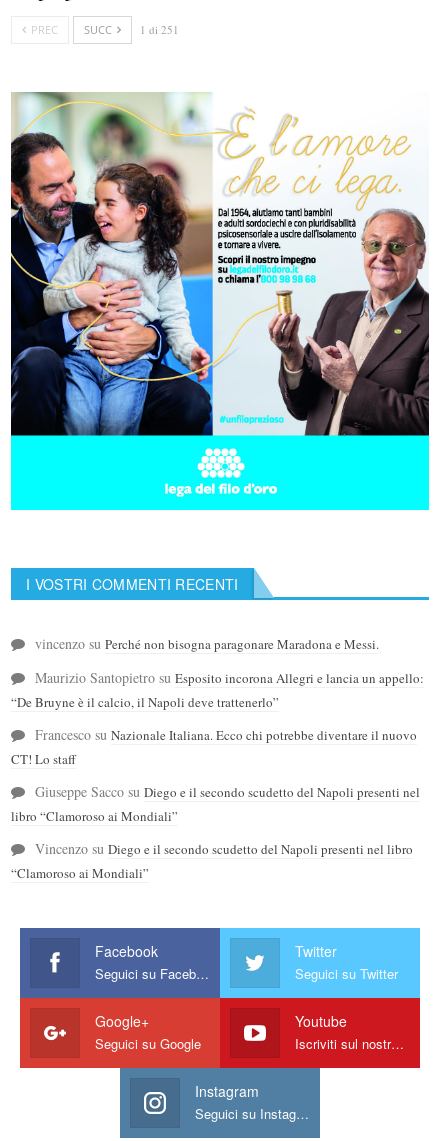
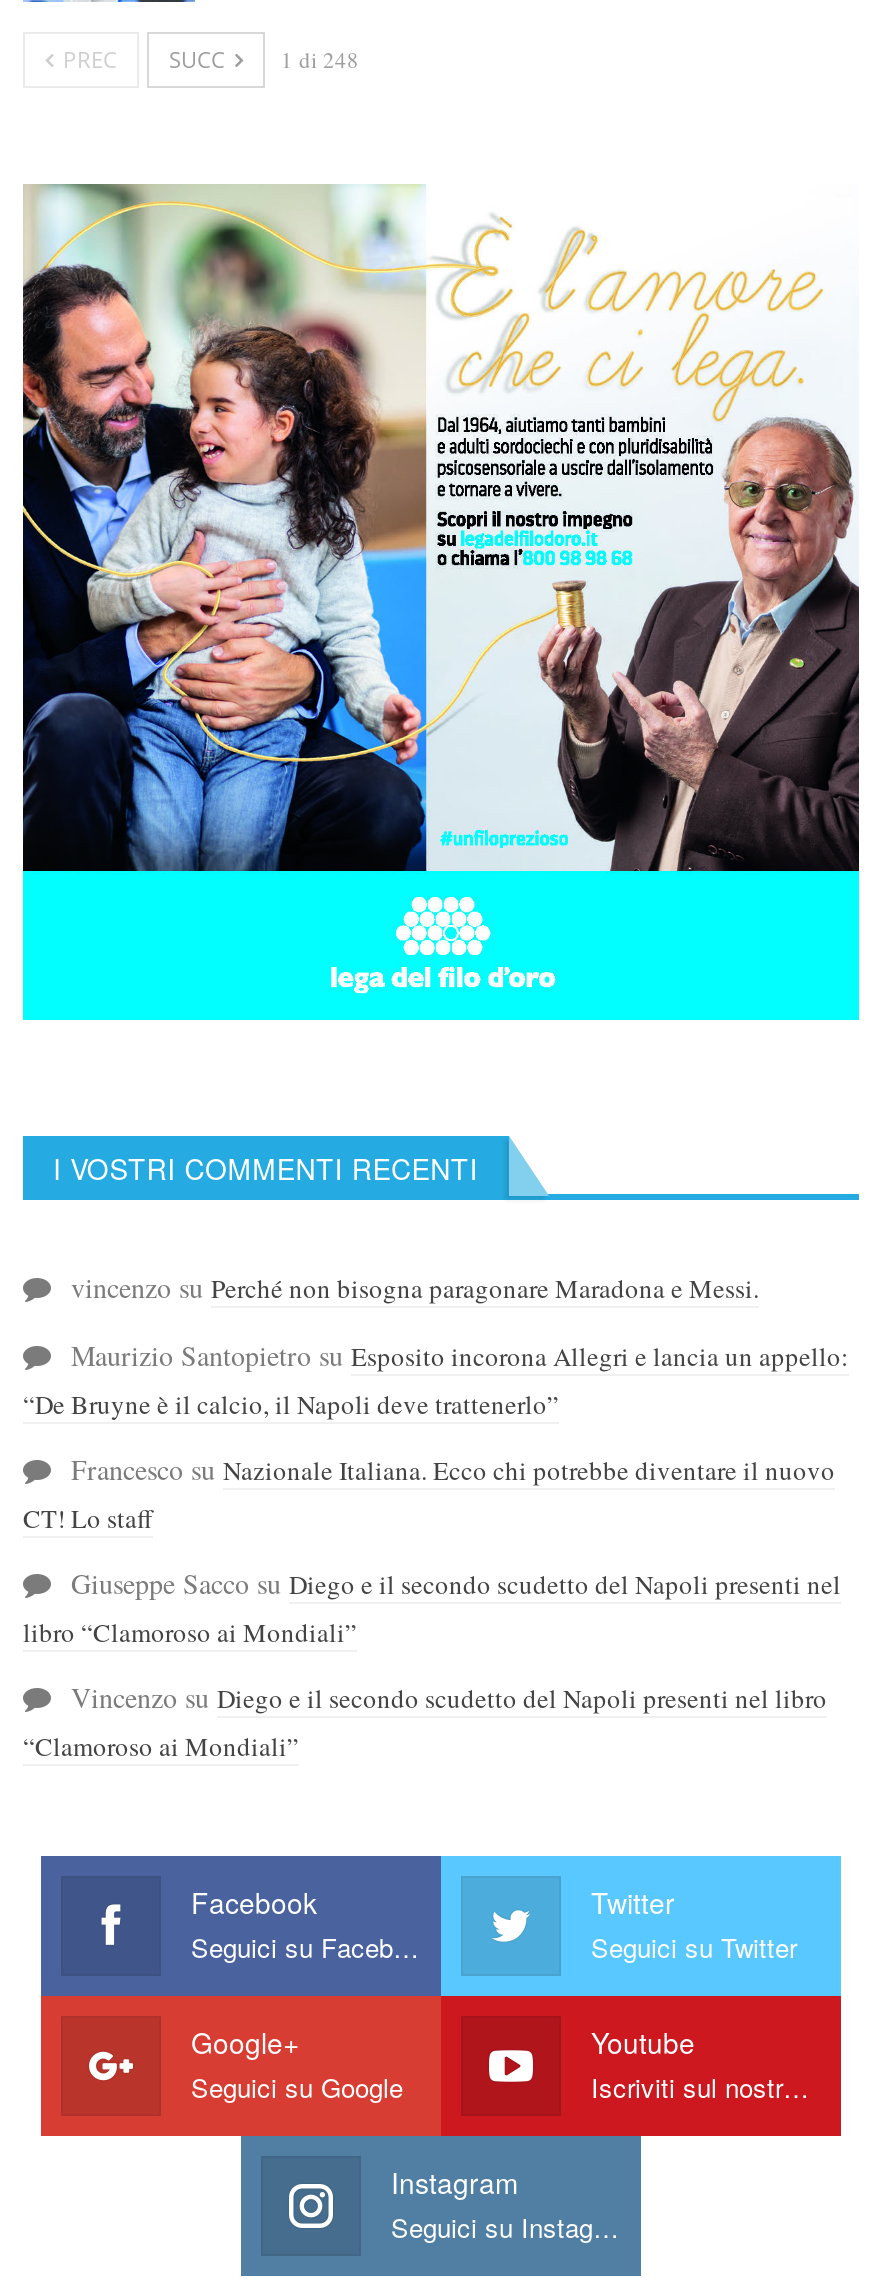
[28,22,179,37] PREC SUCC 1 di 251 -> [57,45,359,75] PREC SUCC 1 di 248

